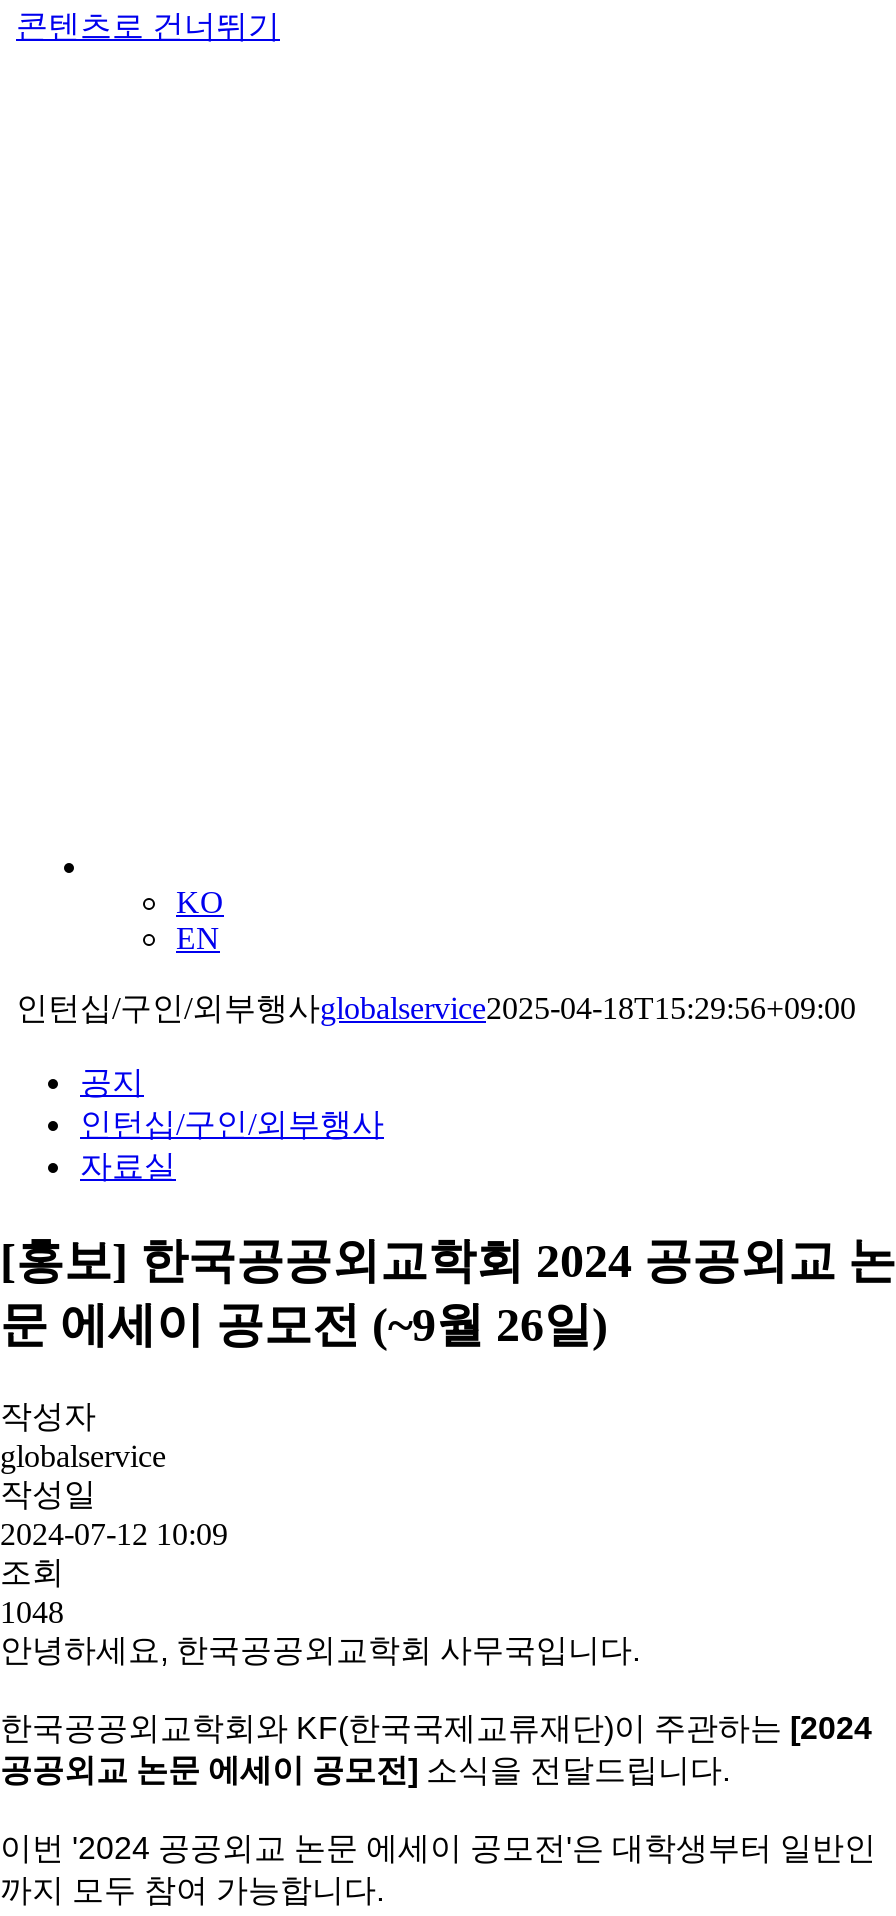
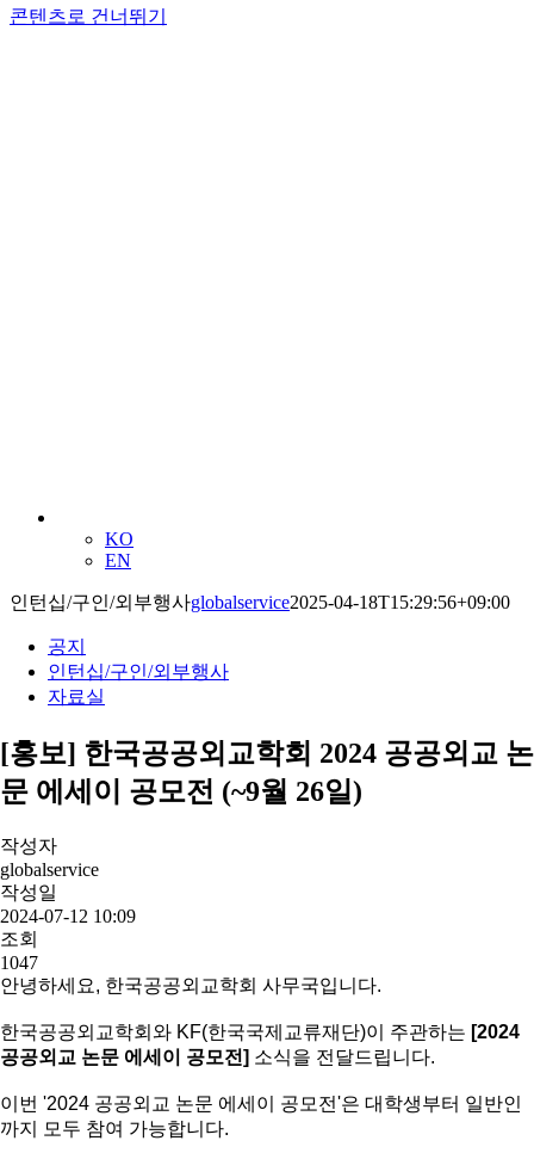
[0,1595,64,1629] 1048 -> [0,952,38,973] 1047

